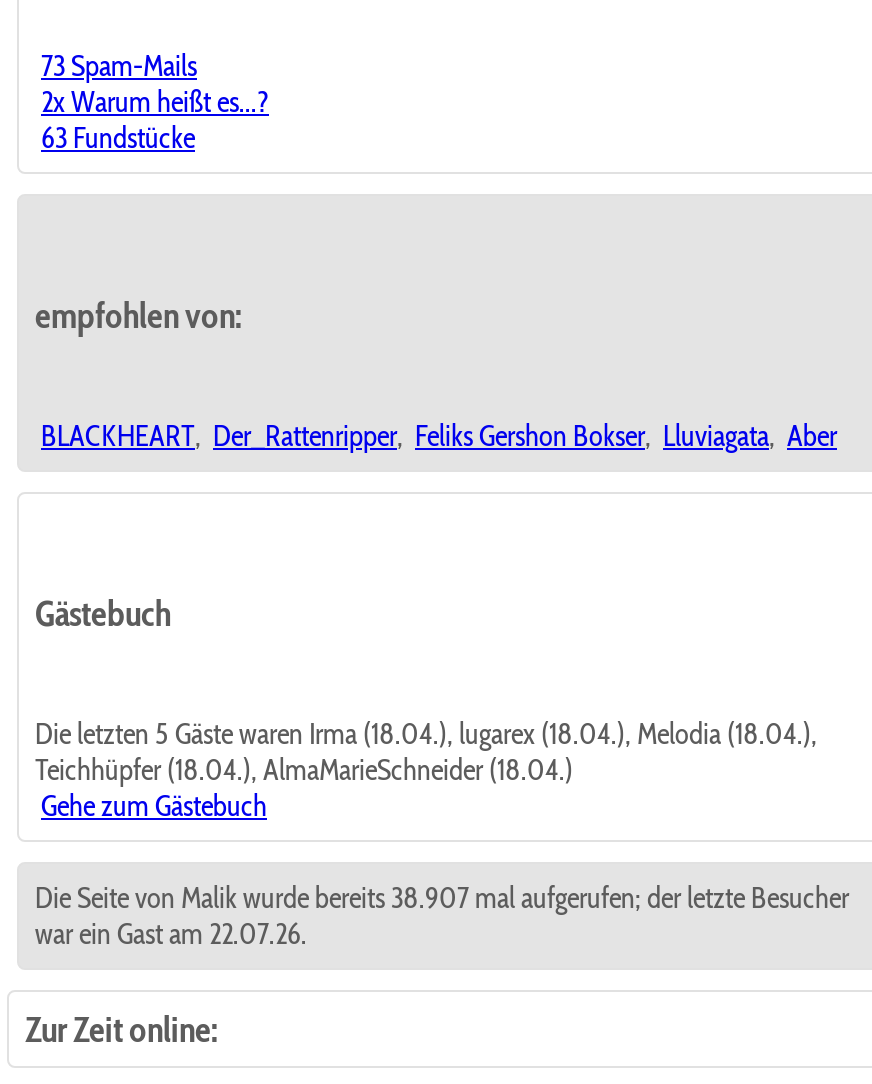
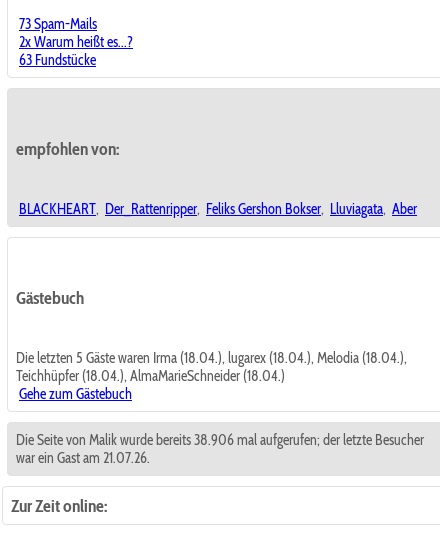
[35,880,849,916] Die Seite von Malik wurde bereits 38.907 mal aufgerufen; der letzte Besucher -> [16,431,424,449] Die Seite von Malik wurde bereits 38.906 mal aufgerufen; der letzte Besucher
[35,916,307,952] war ein Gast am 22.07.26. -> [16,449,150,467] war ein Gast am 21.07.26.

